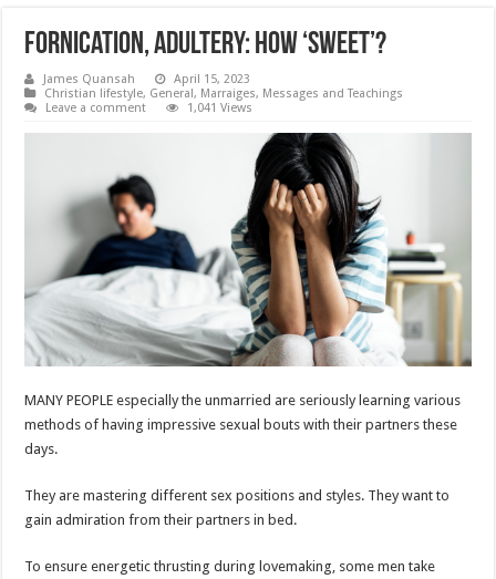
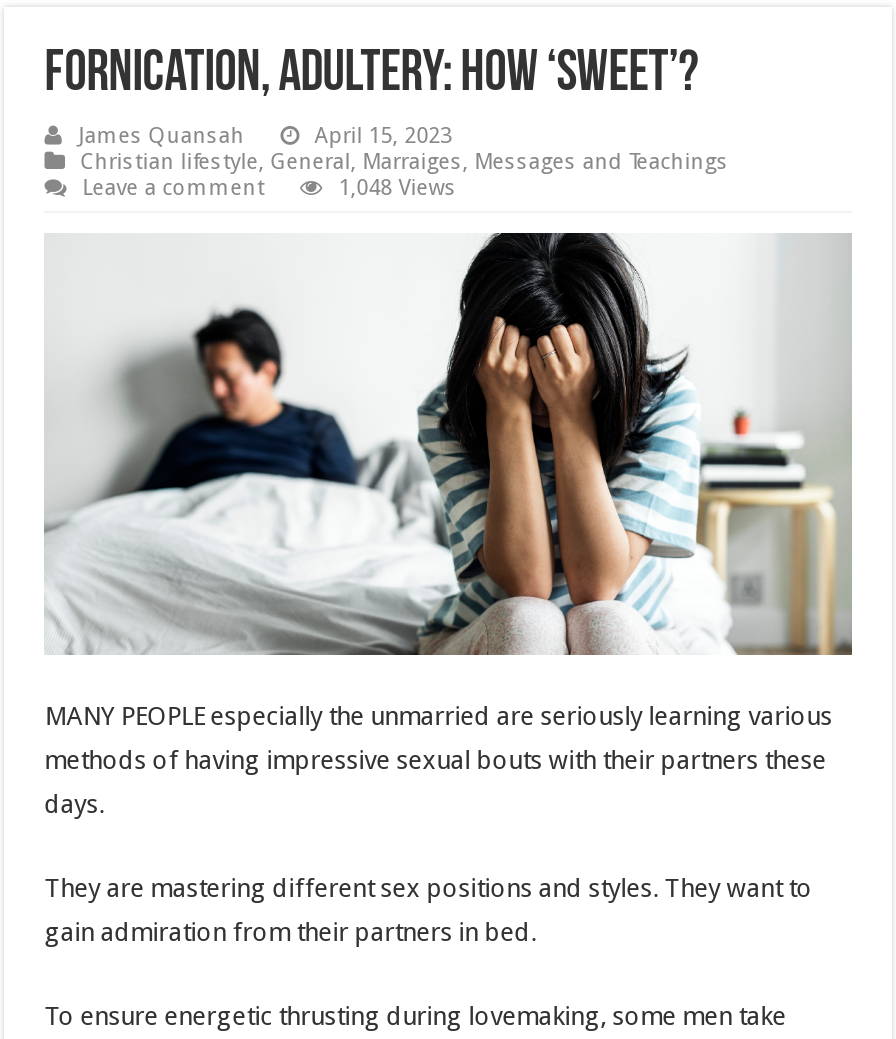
[187,101,253,115] 1,041 Views -> [338,175,456,201] 1,048 Views

